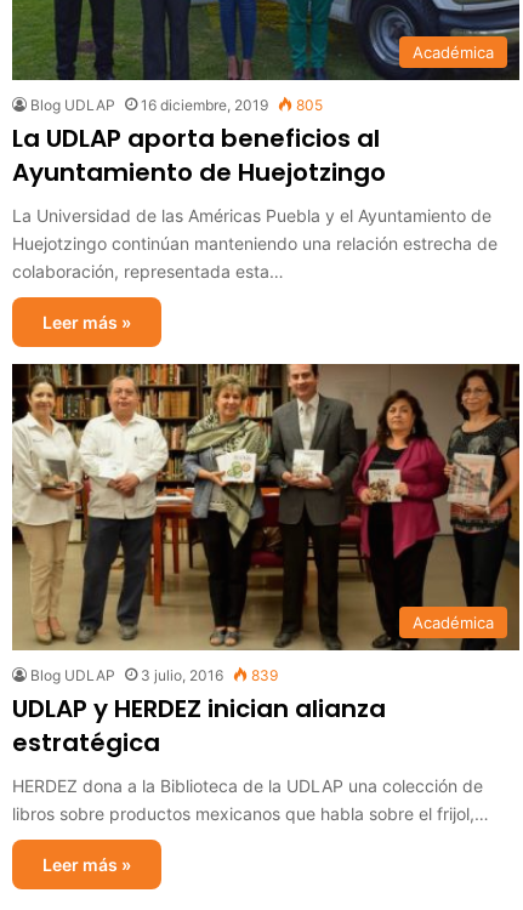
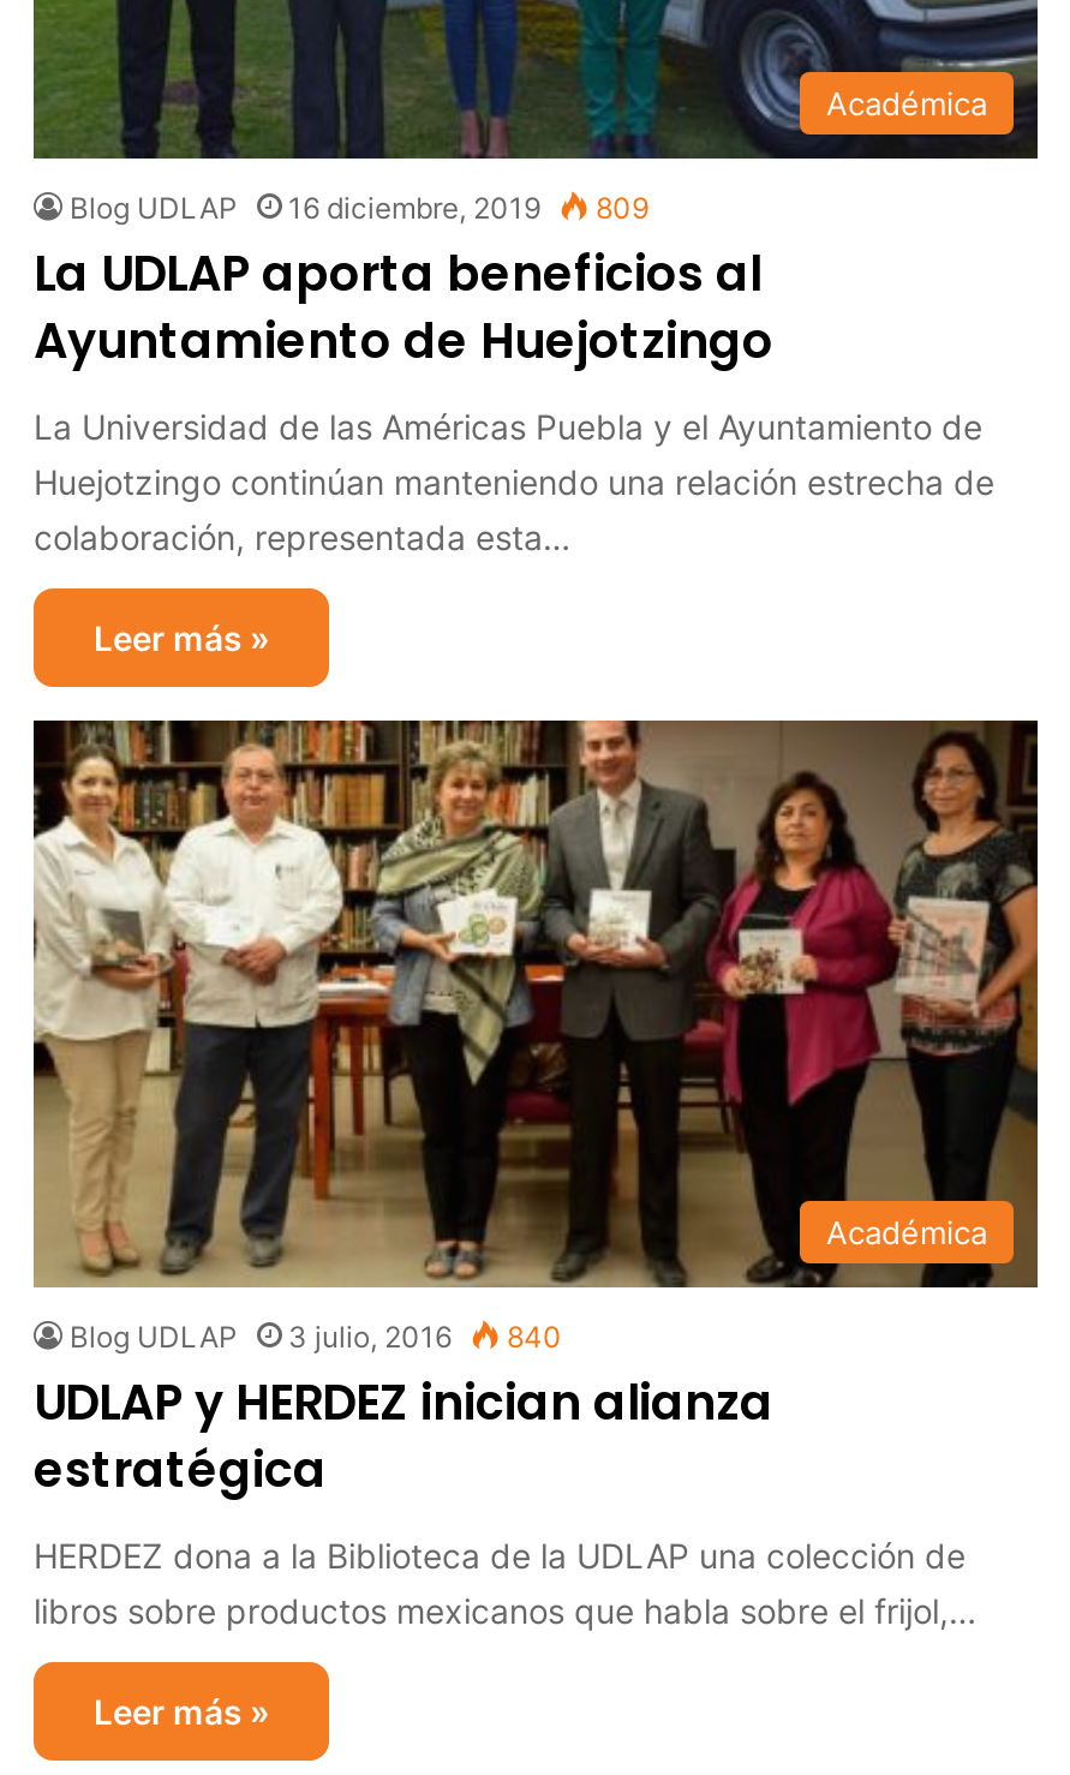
[30,96,323,114] Blog UDLAP 16 diciembre, 2019 805 -> [70,189,648,225] Blog UDLAP 16 diciembre, 2019 809
[30,666,278,684] Blog UDLAP 3 julio, 2016 839 -> [70,1318,562,1354] Blog UDLAP 3 julio, 2016 840

